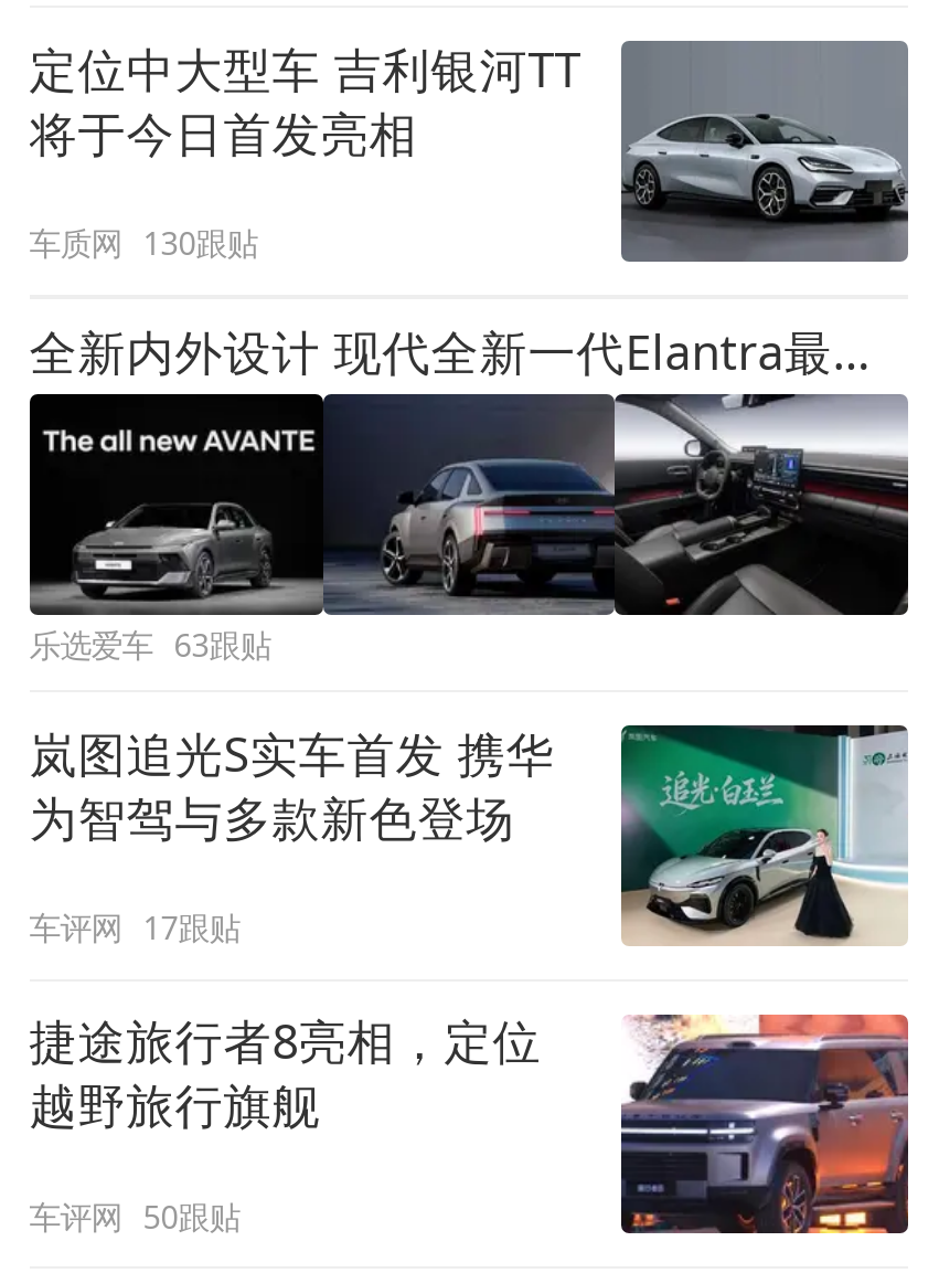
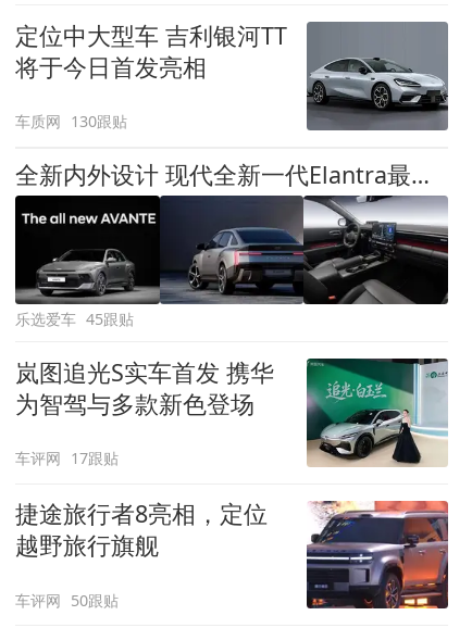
[29,625,271,667] 乐选爱车 63跟贴 -> [15,309,134,330] 乐选爱车 45跟贴

